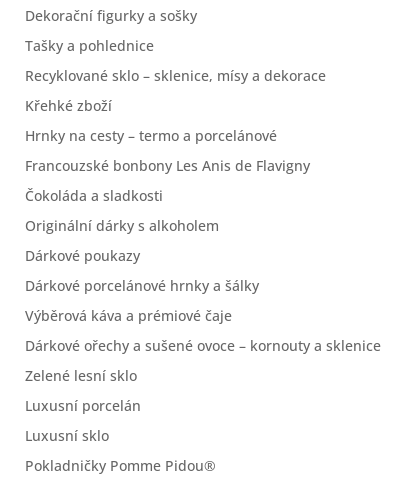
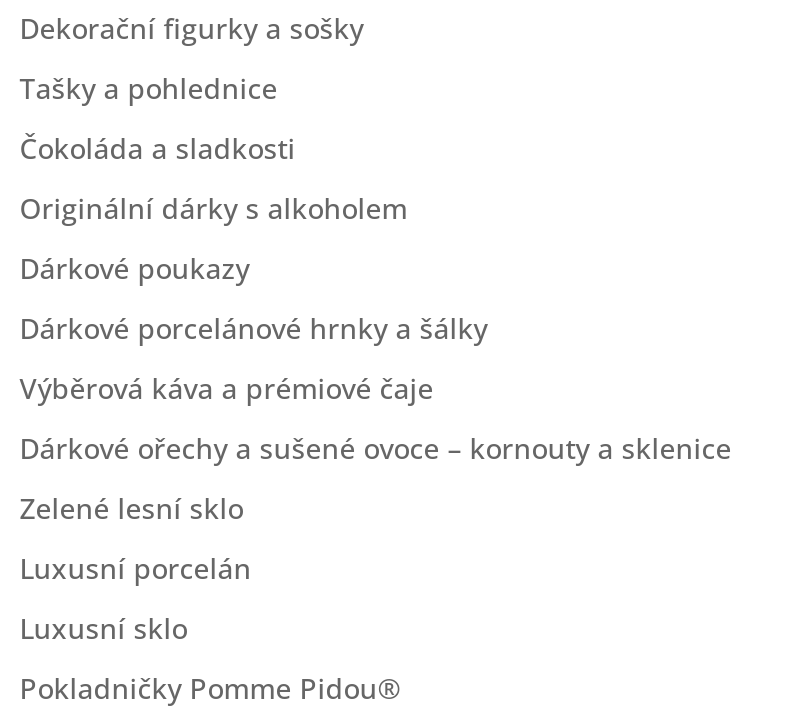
[25,66,326,175] Recyklované sklo – sklenice, mísy a dekorace | Křehké zboží | Hrnky na cesty – termo a porcelánové | Francouzské bonbony Les Anis de Flavigny -> none

